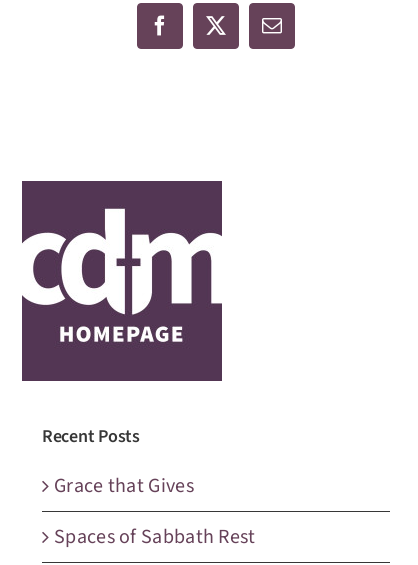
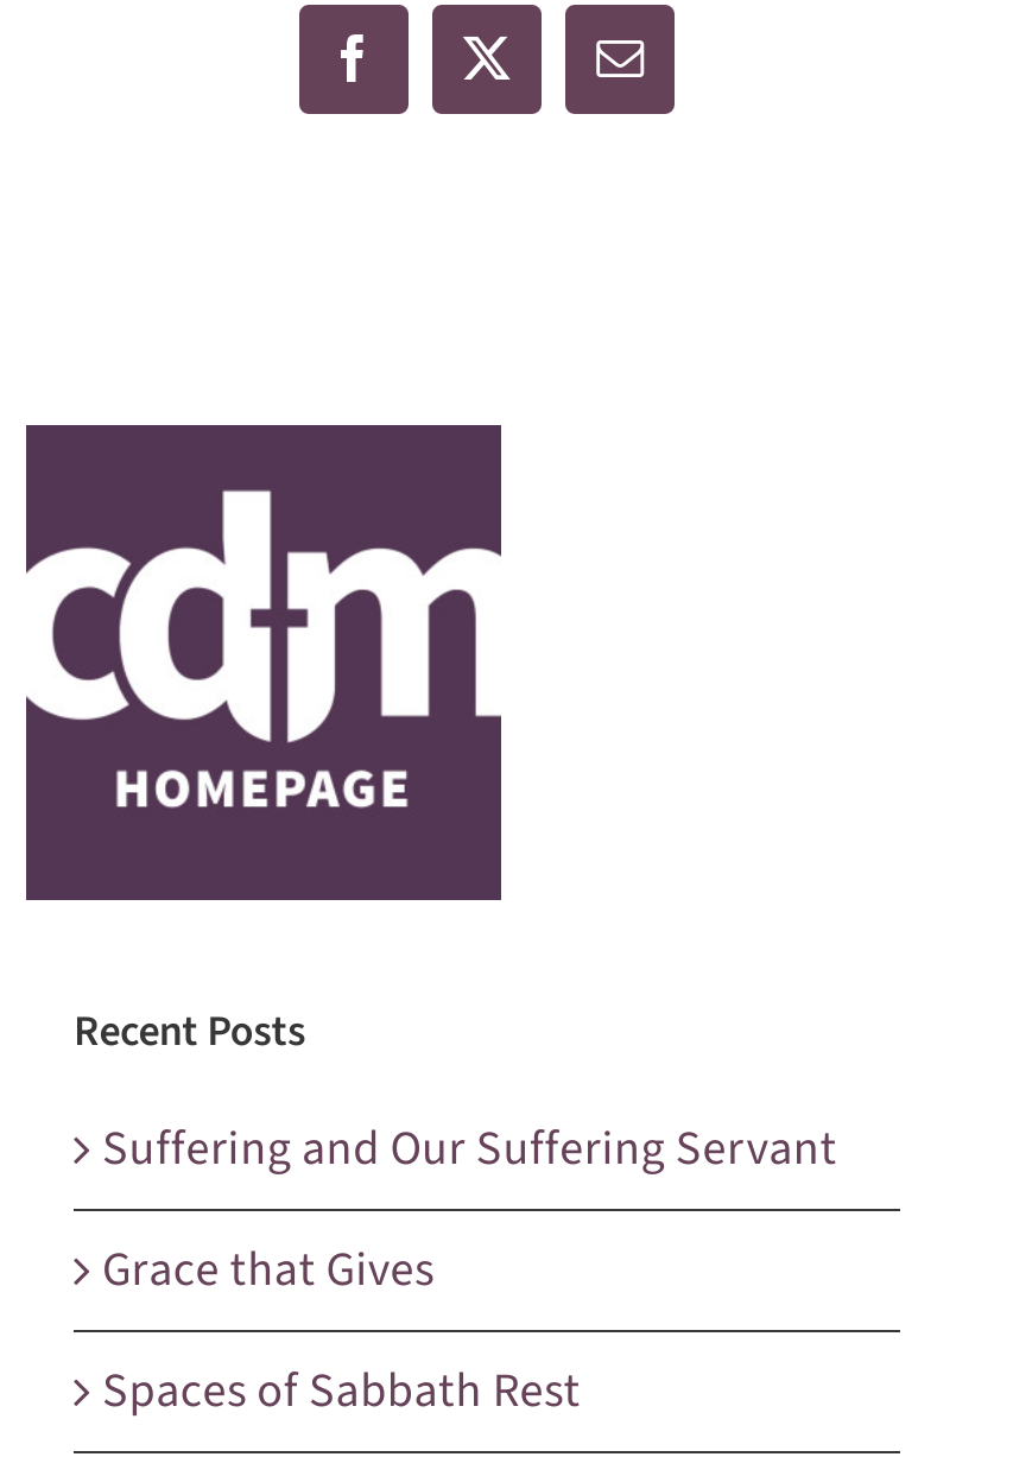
none -> [102,1117,837,1184] Suffering and Our Suffering Servant

